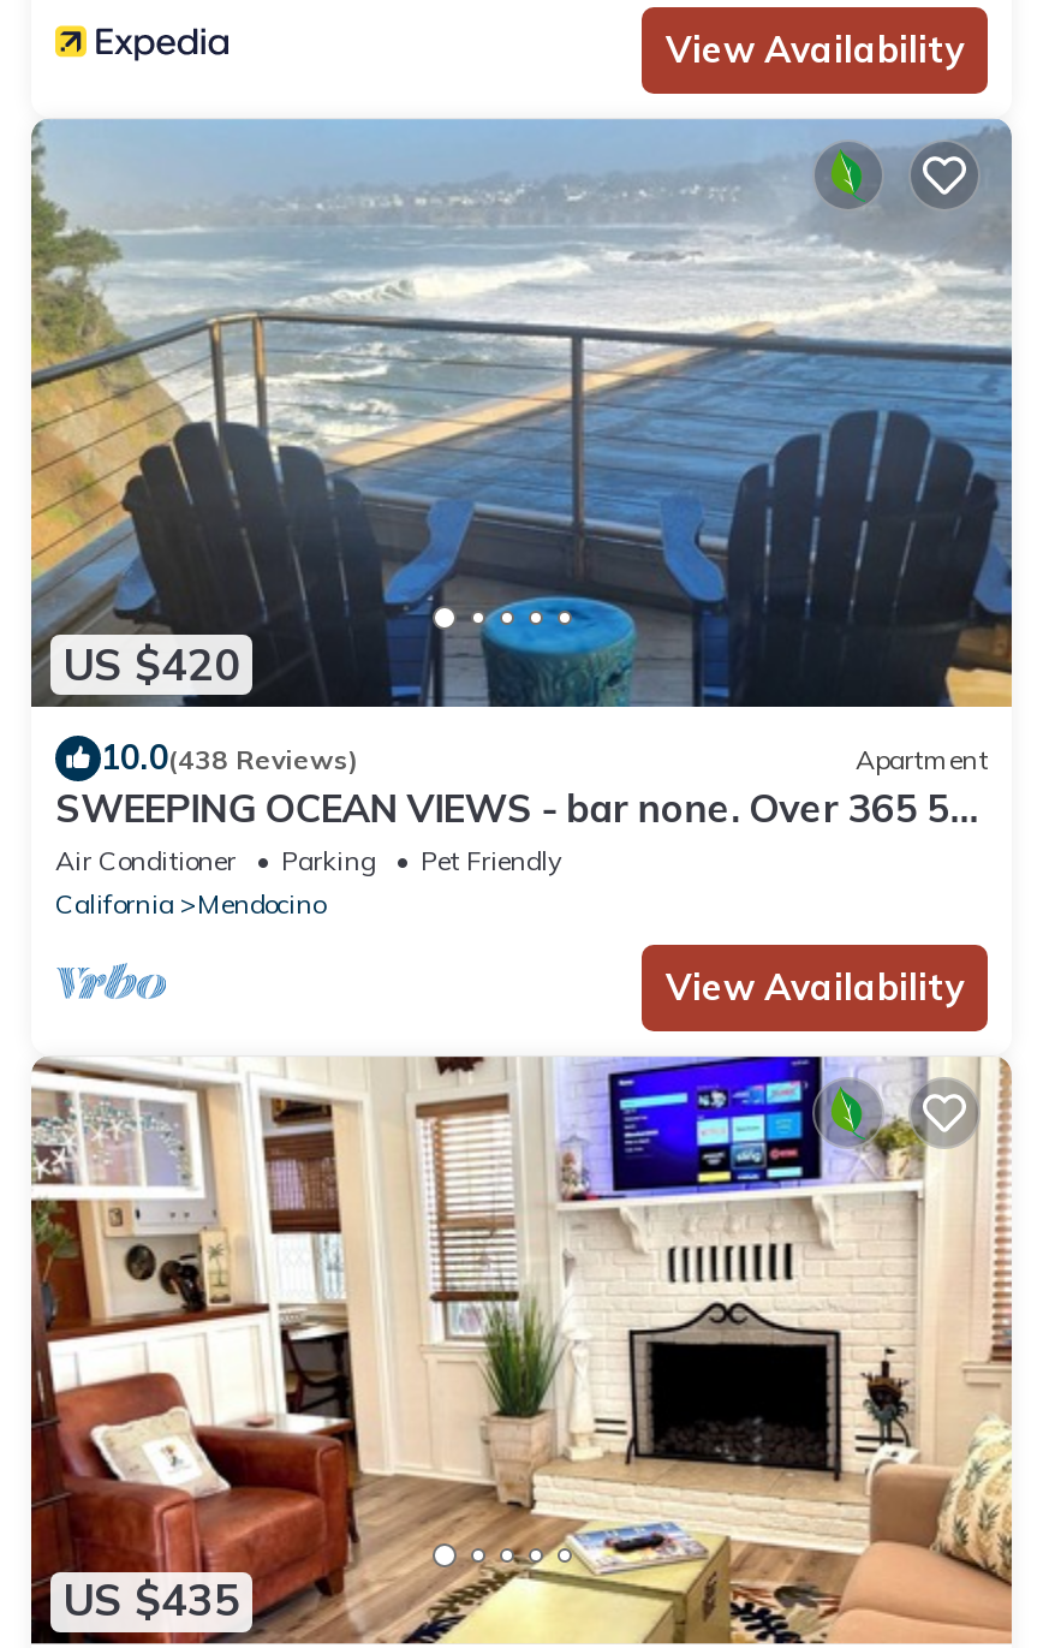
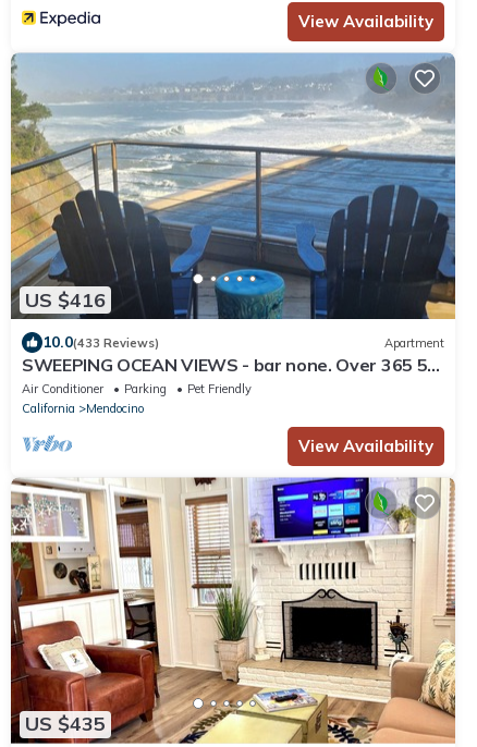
[62,636,240,692] US $420 -> [25,287,106,312] US $416
[101,736,358,779] 10.0(438 Reviews) -> [42,332,159,352] 10.0(433 Reviews)

